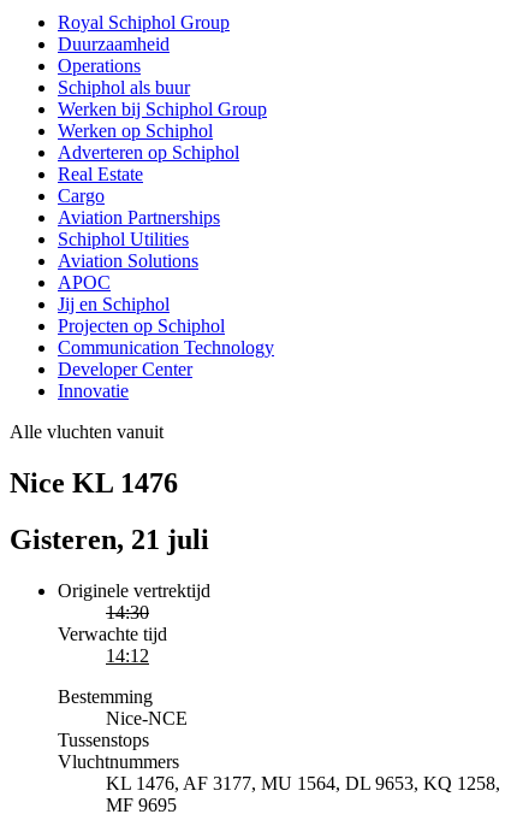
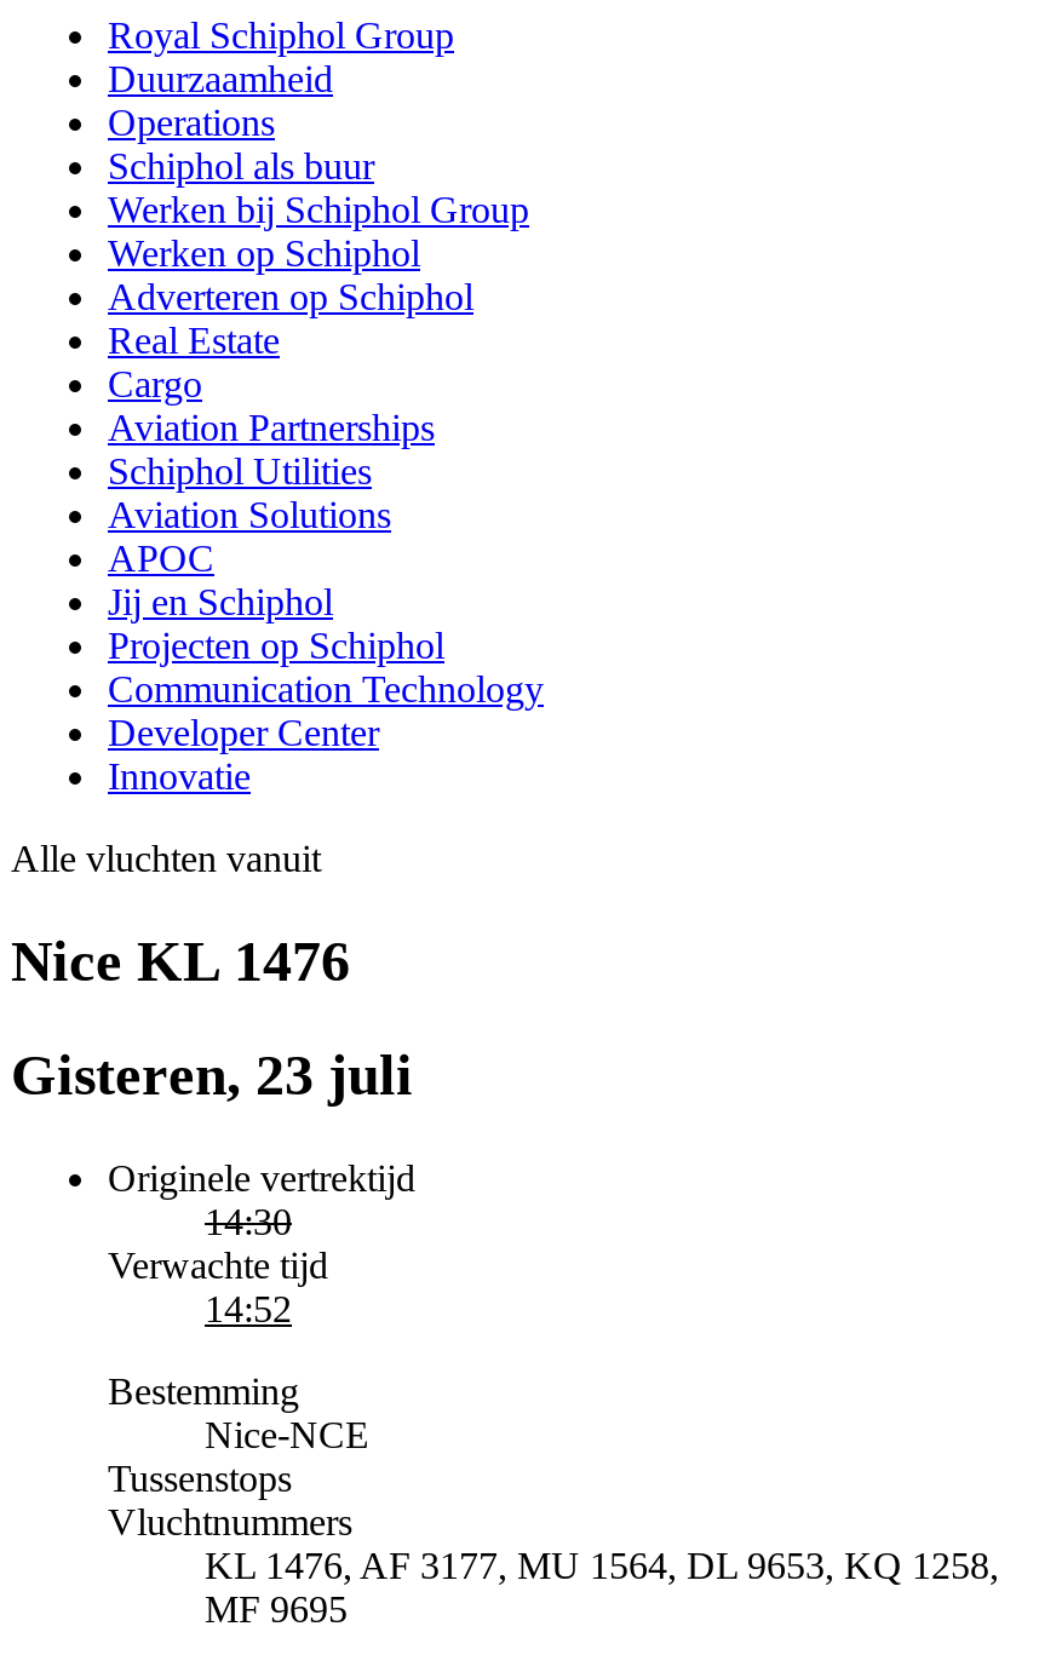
[10,524,209,555] Gisteren, 21 juli -> [11,1043,413,1106] Gisteren, 23 juli
[106,645,149,665] 14:12 -> [205,1287,292,1329] 14:52

